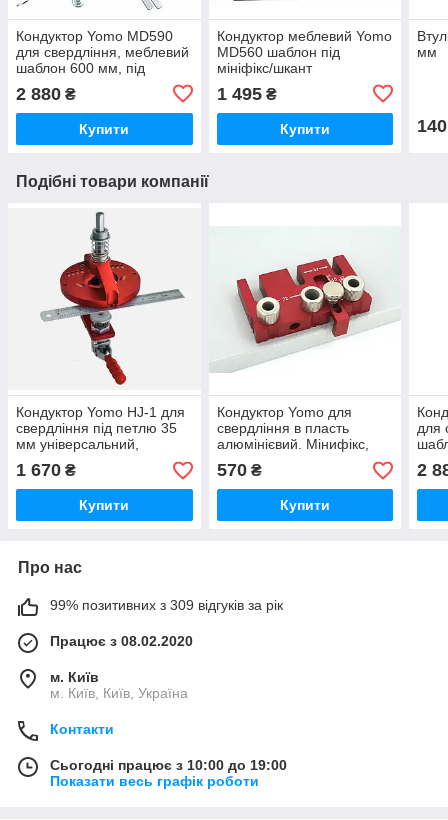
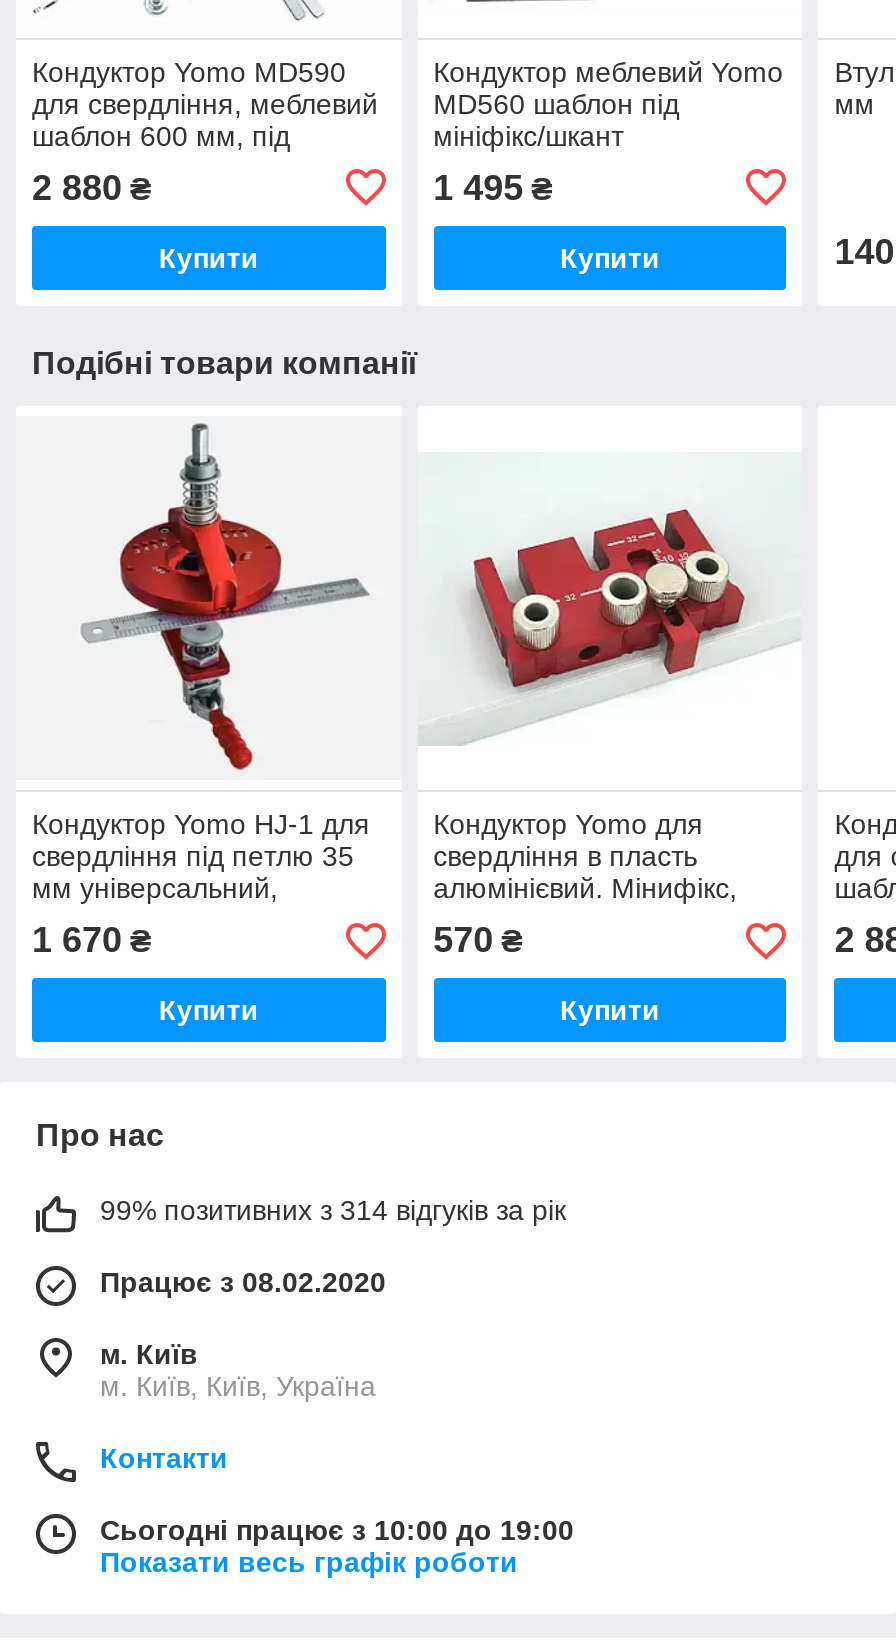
[50,597,283,613] 99% позитивних з 309 відгуків за рік -> [100,1195,566,1227] 99% позитивних з 314 відгуків за рік

